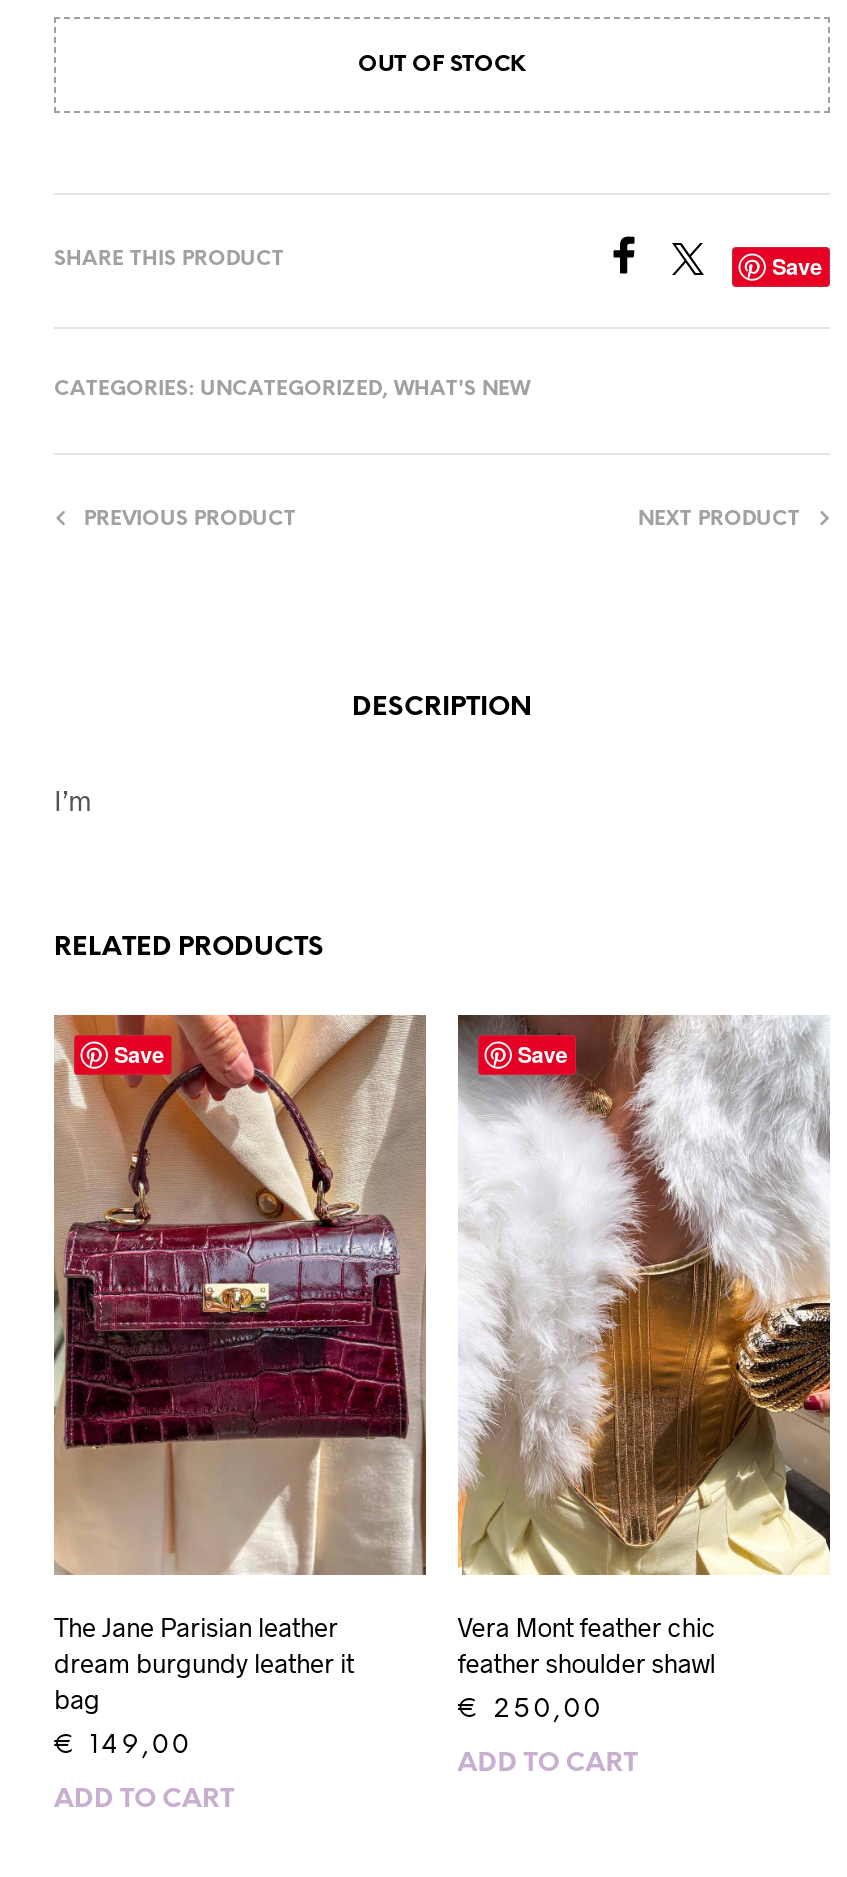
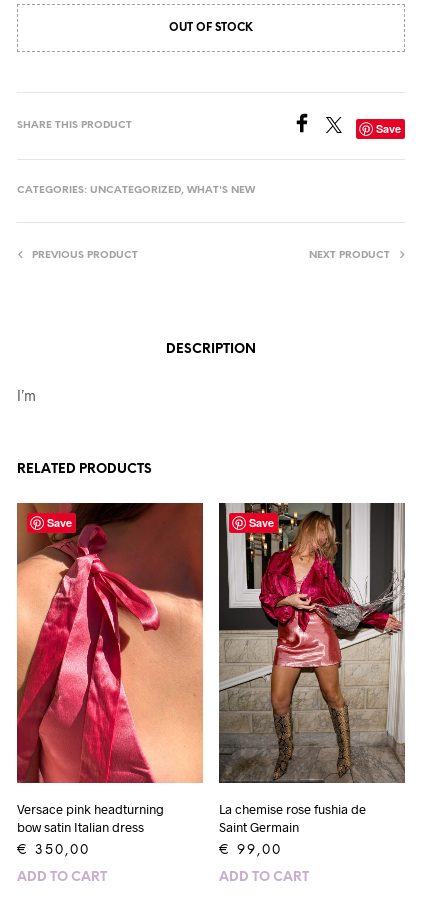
[52,1013,428,1714] [image] | The Jane Parisian leather | dream burgundy leather it | bag -> [16,502,204,834] [image] | Versace pink headturning | bow satin Italian dress
[456,1015,832,1678] [image] | Vera Mont feather chic | feather shoulder shawl -> [218,502,406,834] [image] | La chemise rose fushia de | Saint Germain
[458,1696,604,1722] €250,00 -> [219,843,282,856] €99,00
[54,1732,192,1758] €149,00 -> [17,843,90,856] €350,00

